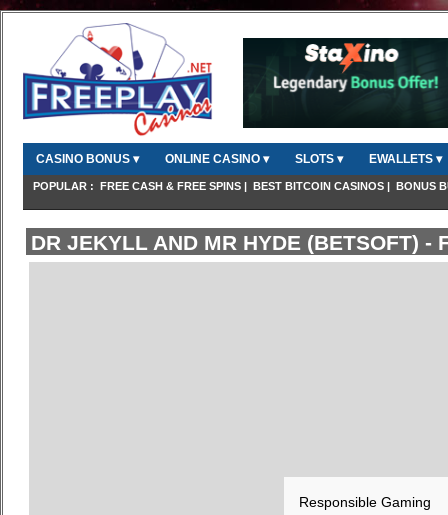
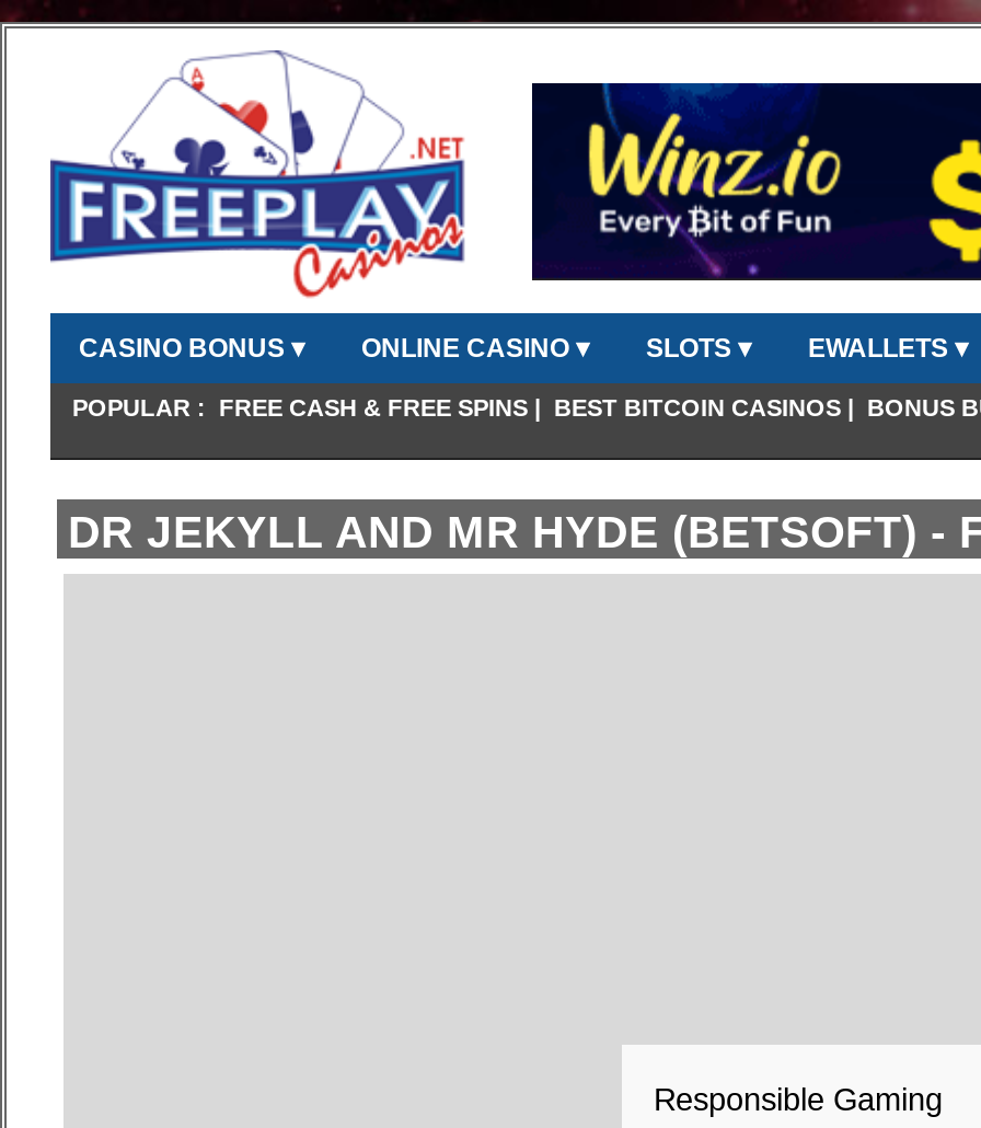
[244,37,445,127] [image] -> [534,81,974,278] [image]

